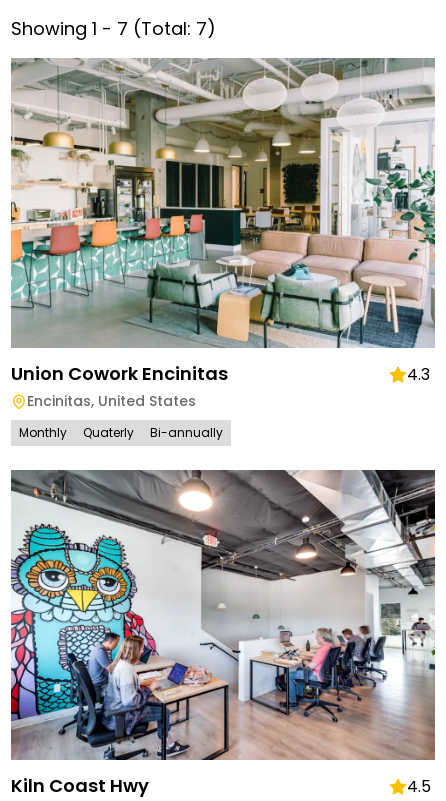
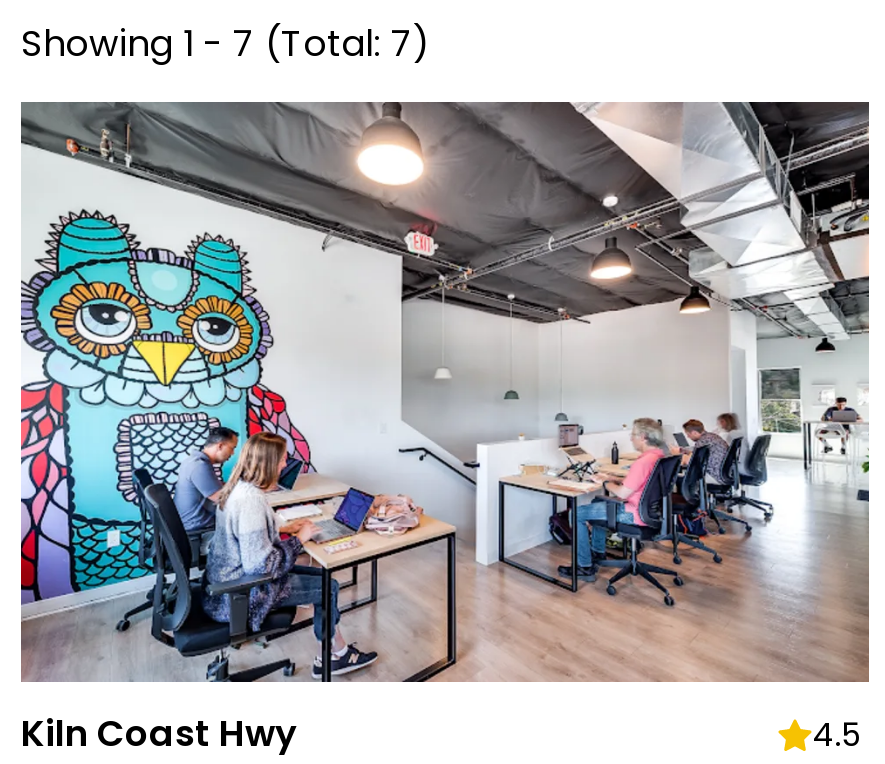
[10,57,436,441] [image] | Union Cowork Encinitas | 4.3 | Encinitas, United States | Monthly | Quaterly | Bi-annually -> none

